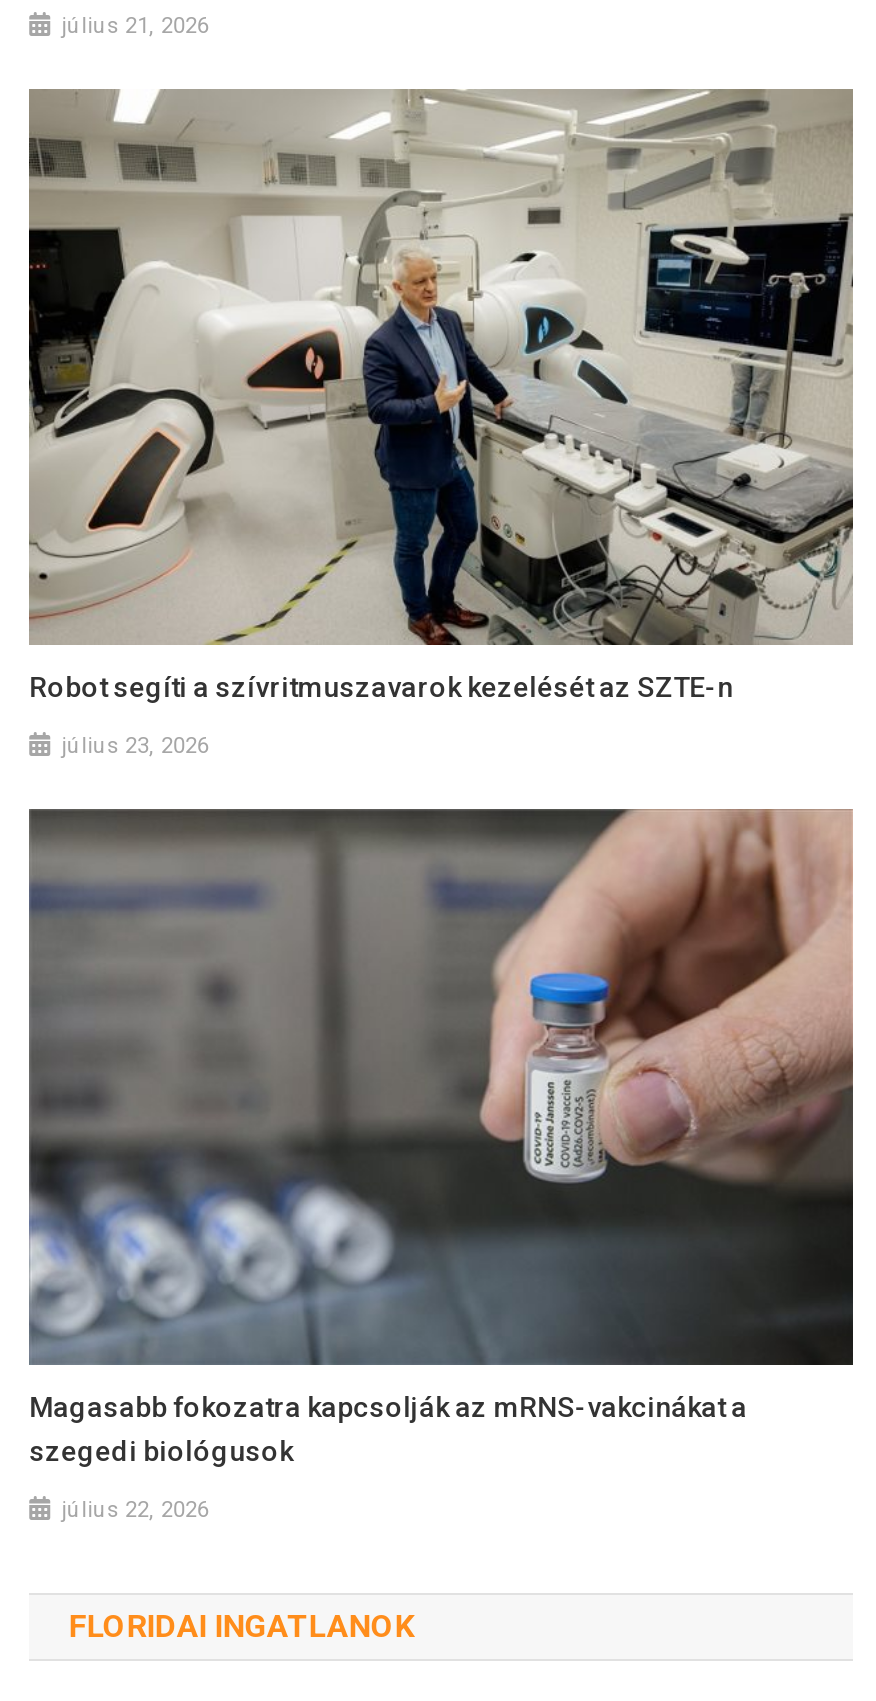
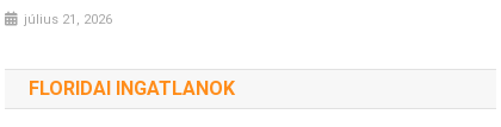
[27,87,855,759] [image] | Robot segíti a szívritmuszavarok kezelését az SZTE-n | július 23, 2026 -> none
[27,807,855,1523] [image] | Magasabb fokozatra kapcsolják az mRNS-vakcinákat a | szegedi biológusok | július 22, 2026 -> none

